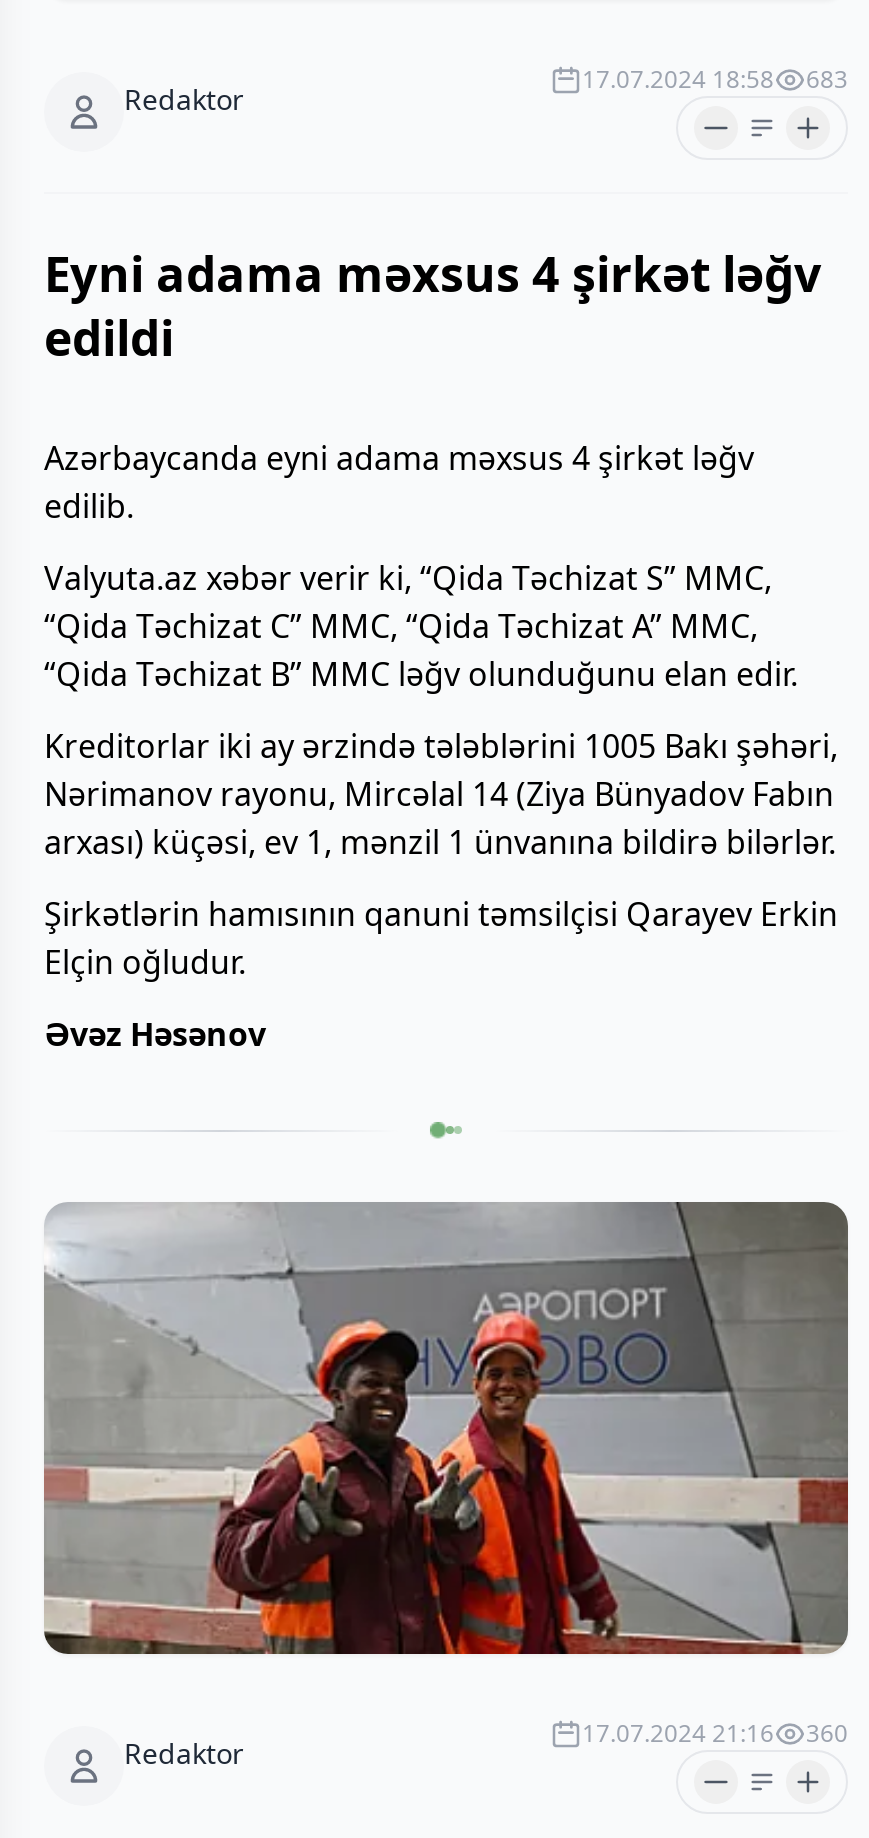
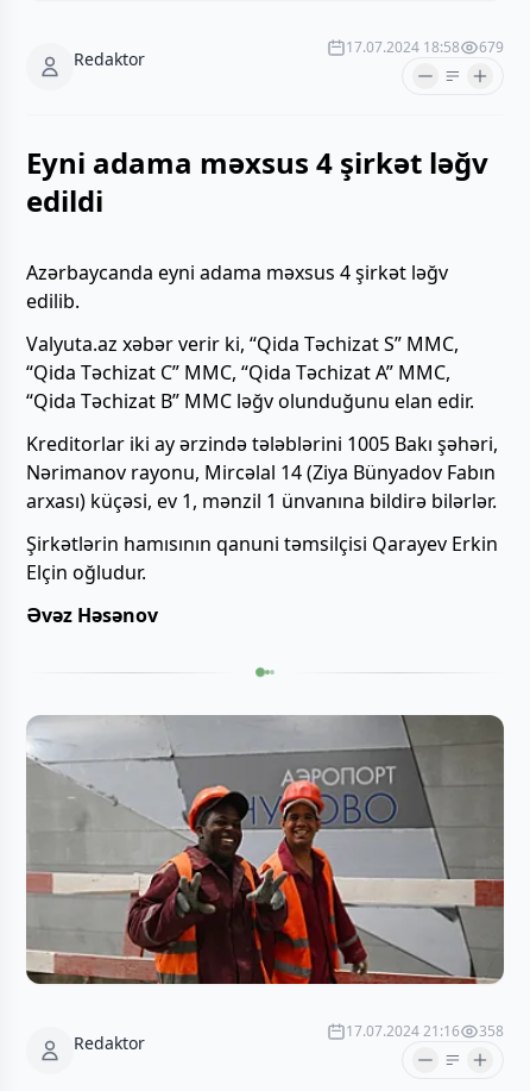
[582,62,848,96] 17.07.2024 18:58 683 -> [346,37,504,57] 17.07.2024 18:58 679
[582,1716,848,1750] 17.07.2024 21:16 360 -> [346,1021,504,1041] 17.07.2024 21:16 358

